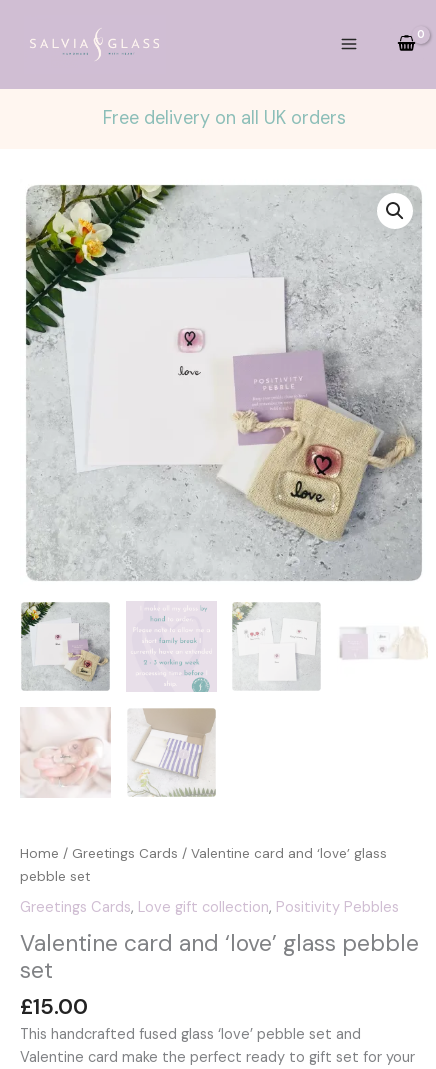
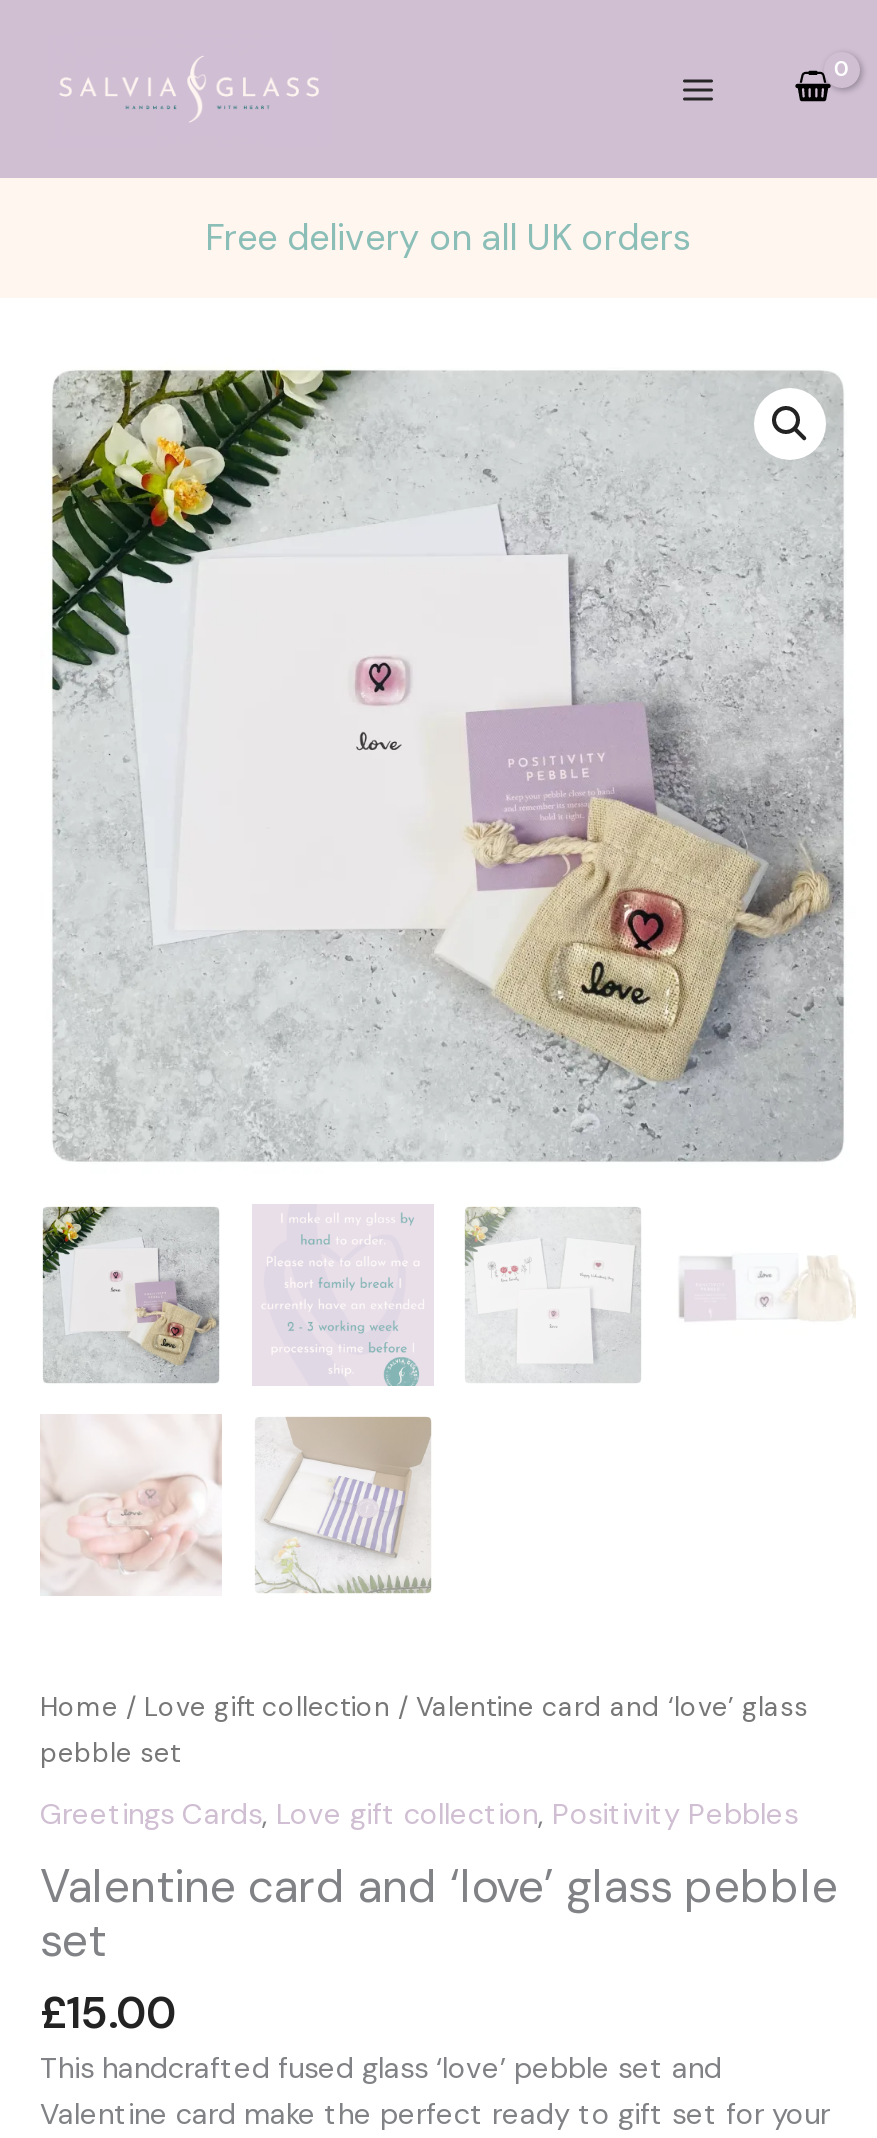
[20,845,387,862] Home / Greetings Cards / Valentine card and ‘love’ glass -> [40,1690,808,1724] Home / Love gift collection / Valentine card and ‘love’ glass

